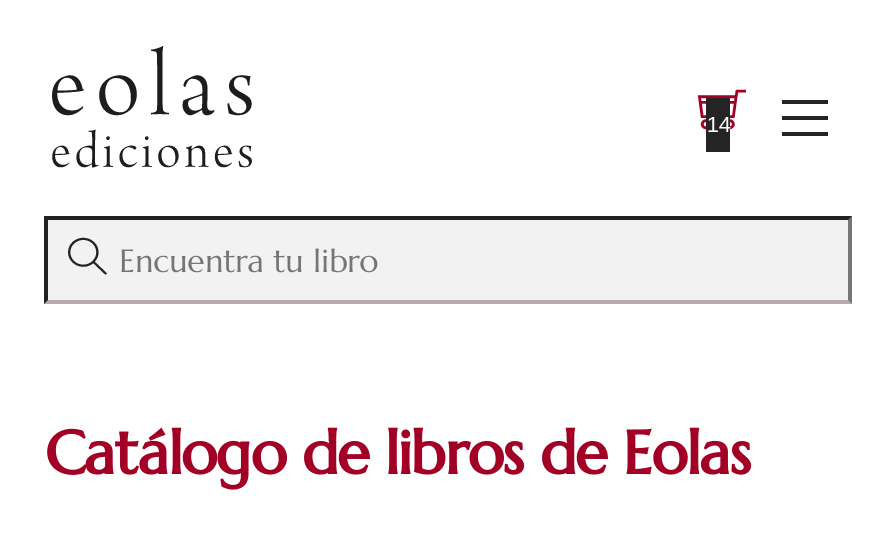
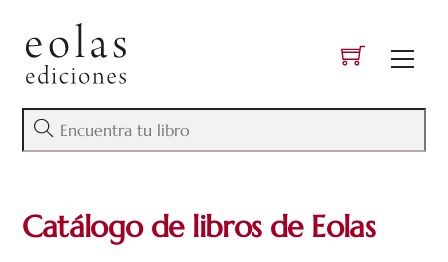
[707,111,731,135] 14 -> none

